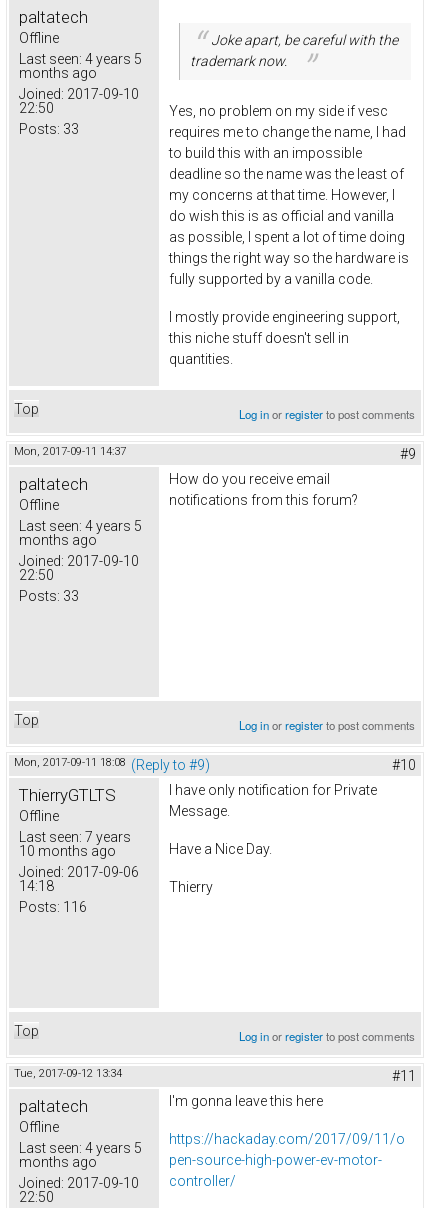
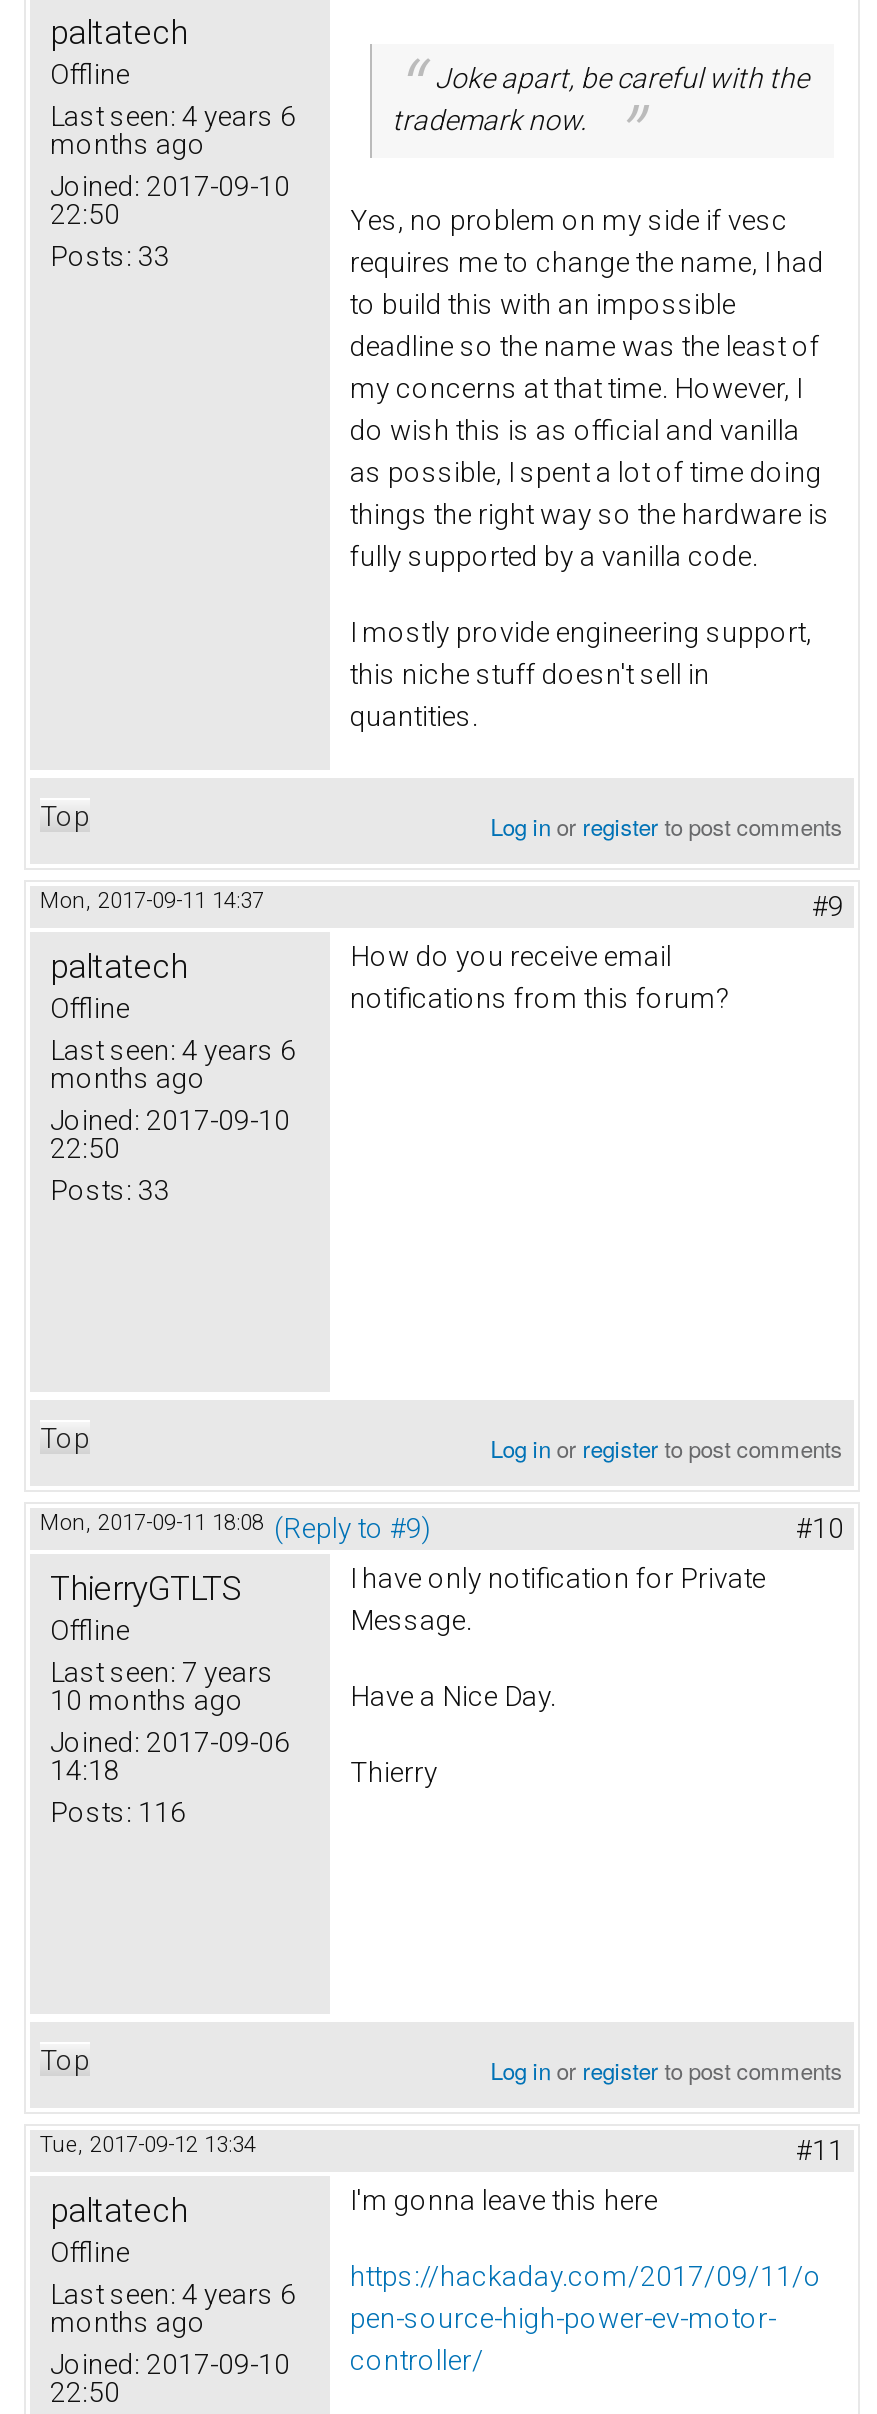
[19,51,142,67] Last seen: 4 years 5 -> [50,100,296,132] Last seen: 4 years 6
[19,518,142,534] Last seen: 4 years 5 -> [50,1035,296,1067] Last seen: 4 years 6
[19,1140,142,1156] Last seen: 4 years 5 -> [50,2279,296,2311] Last seen: 4 years 6

